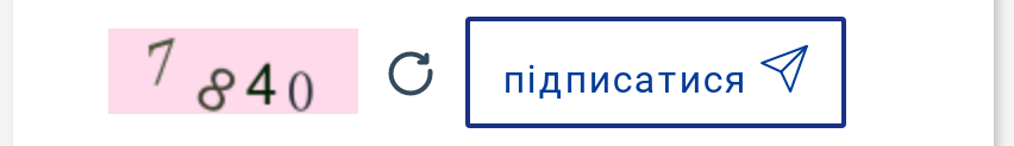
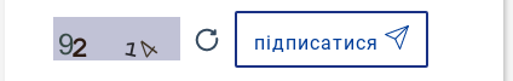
[108,28,358,114] [image] -> [52,16,181,62] [image]

